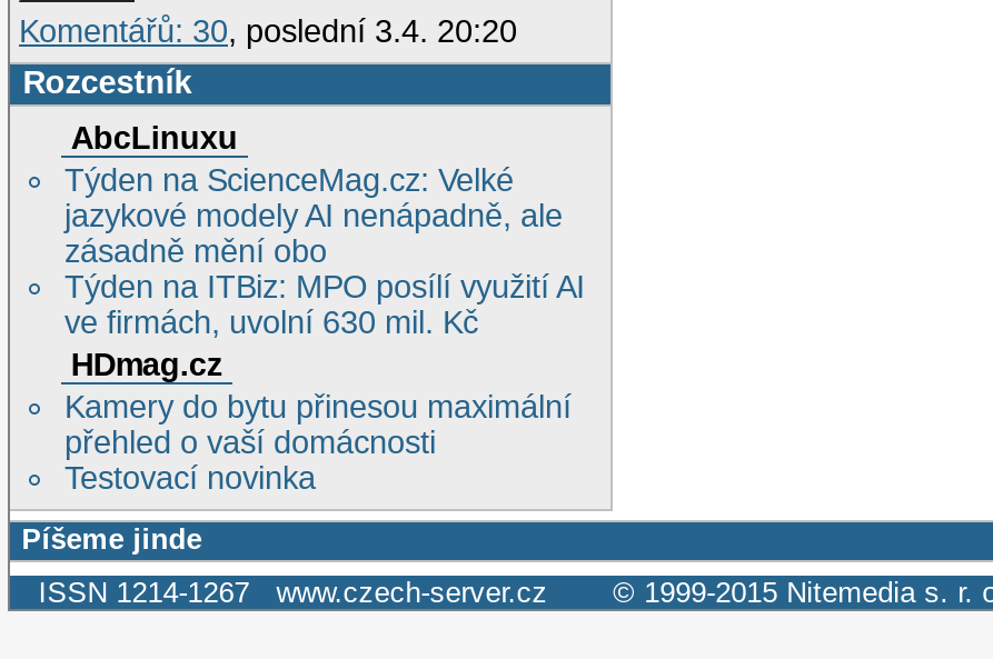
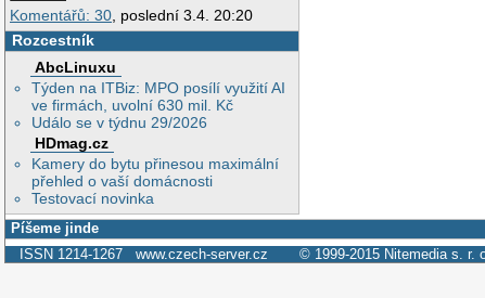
[64,162,563,268] Týden na ScienceMag.cz: Velké | jazykové modely AI nenápadně, ale | zásadně mění obo -> none
moved [64,268,585,340] -> [32,79,286,114]: Týden na ITBiz: MPO posílí využití AI | ve firmách, uvolní 630 mil. Kč
none -> [32,114,208,131] Událo se v týdnu 29/2026

